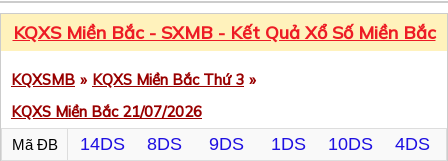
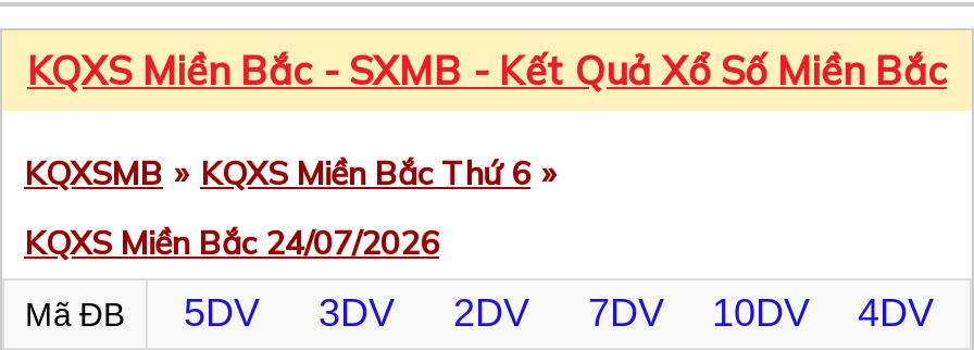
[11,70,256,89] KQXSMB » KQXS Miền Bắc Thứ 3 » -> [24,152,557,193] KQXSMB » KQXS Miền Bắc Thứ 6 »
[11,102,202,121] KQXS Miền Bắc 21/07/2026 -> [24,222,439,263] KQXS Miền Bắc 24/07/2026
[79,134,429,154] 14DS | 8DS | 9DS | 1DS | 10DS | 4DS -> [184,291,934,335] 5DV | 3DV | 2DV | 7DV | 10DV | 4DV

